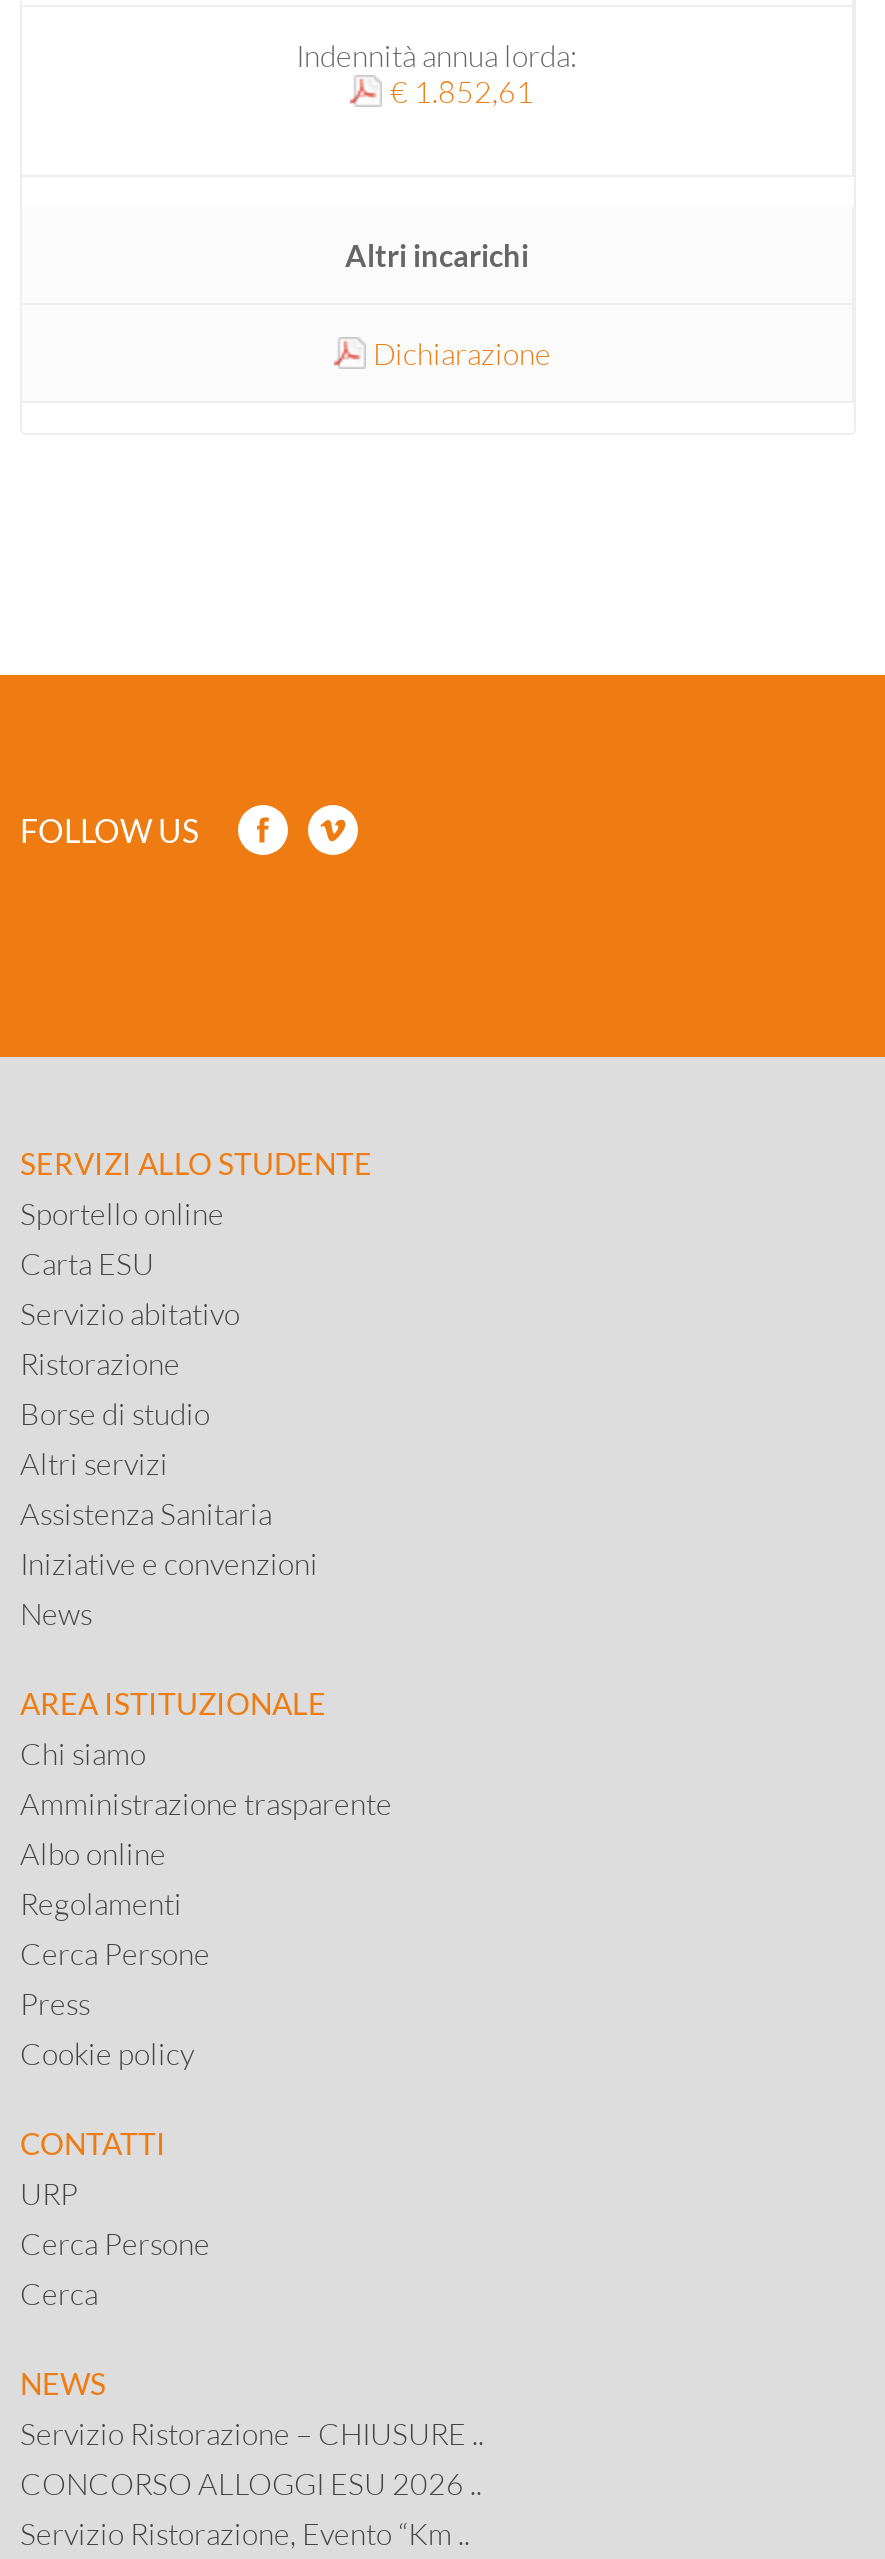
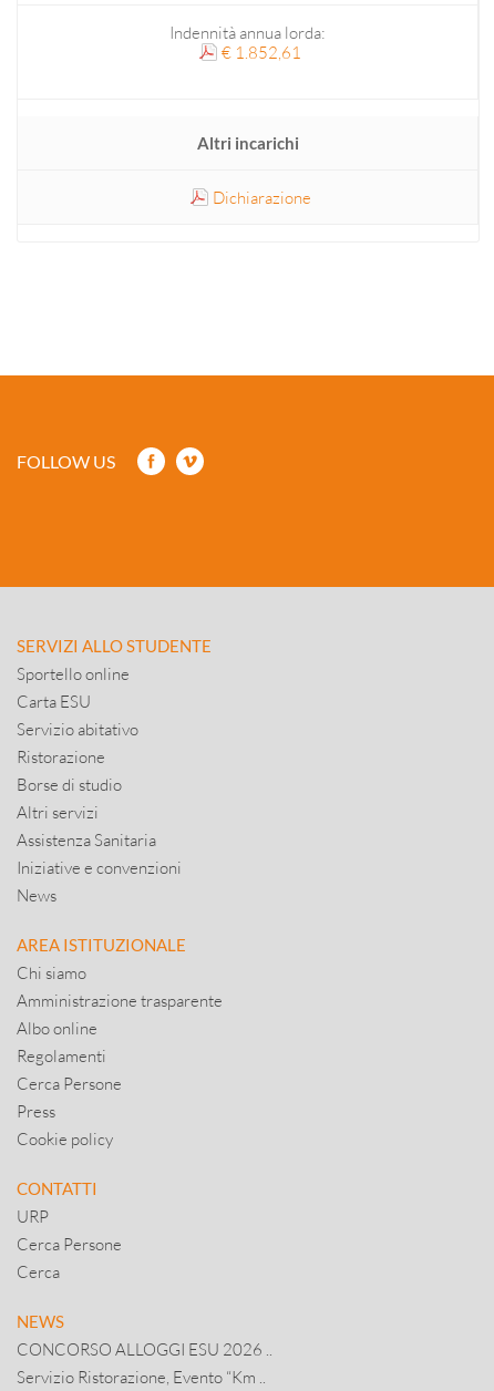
[20,2415,484,2451] Servizio Ristorazione – CHIUSURE .. -> none

